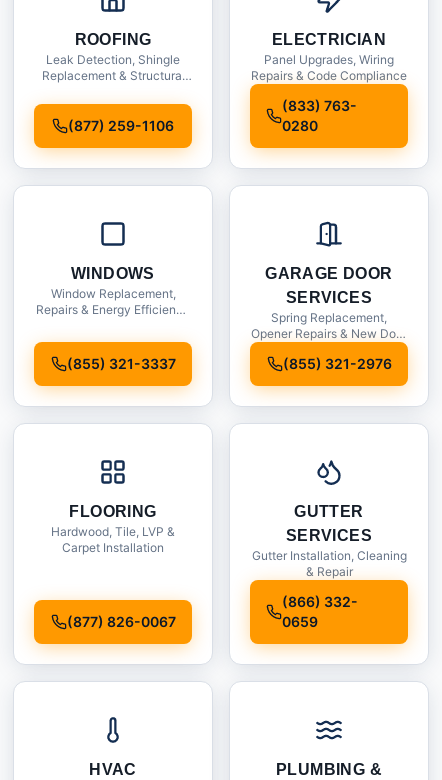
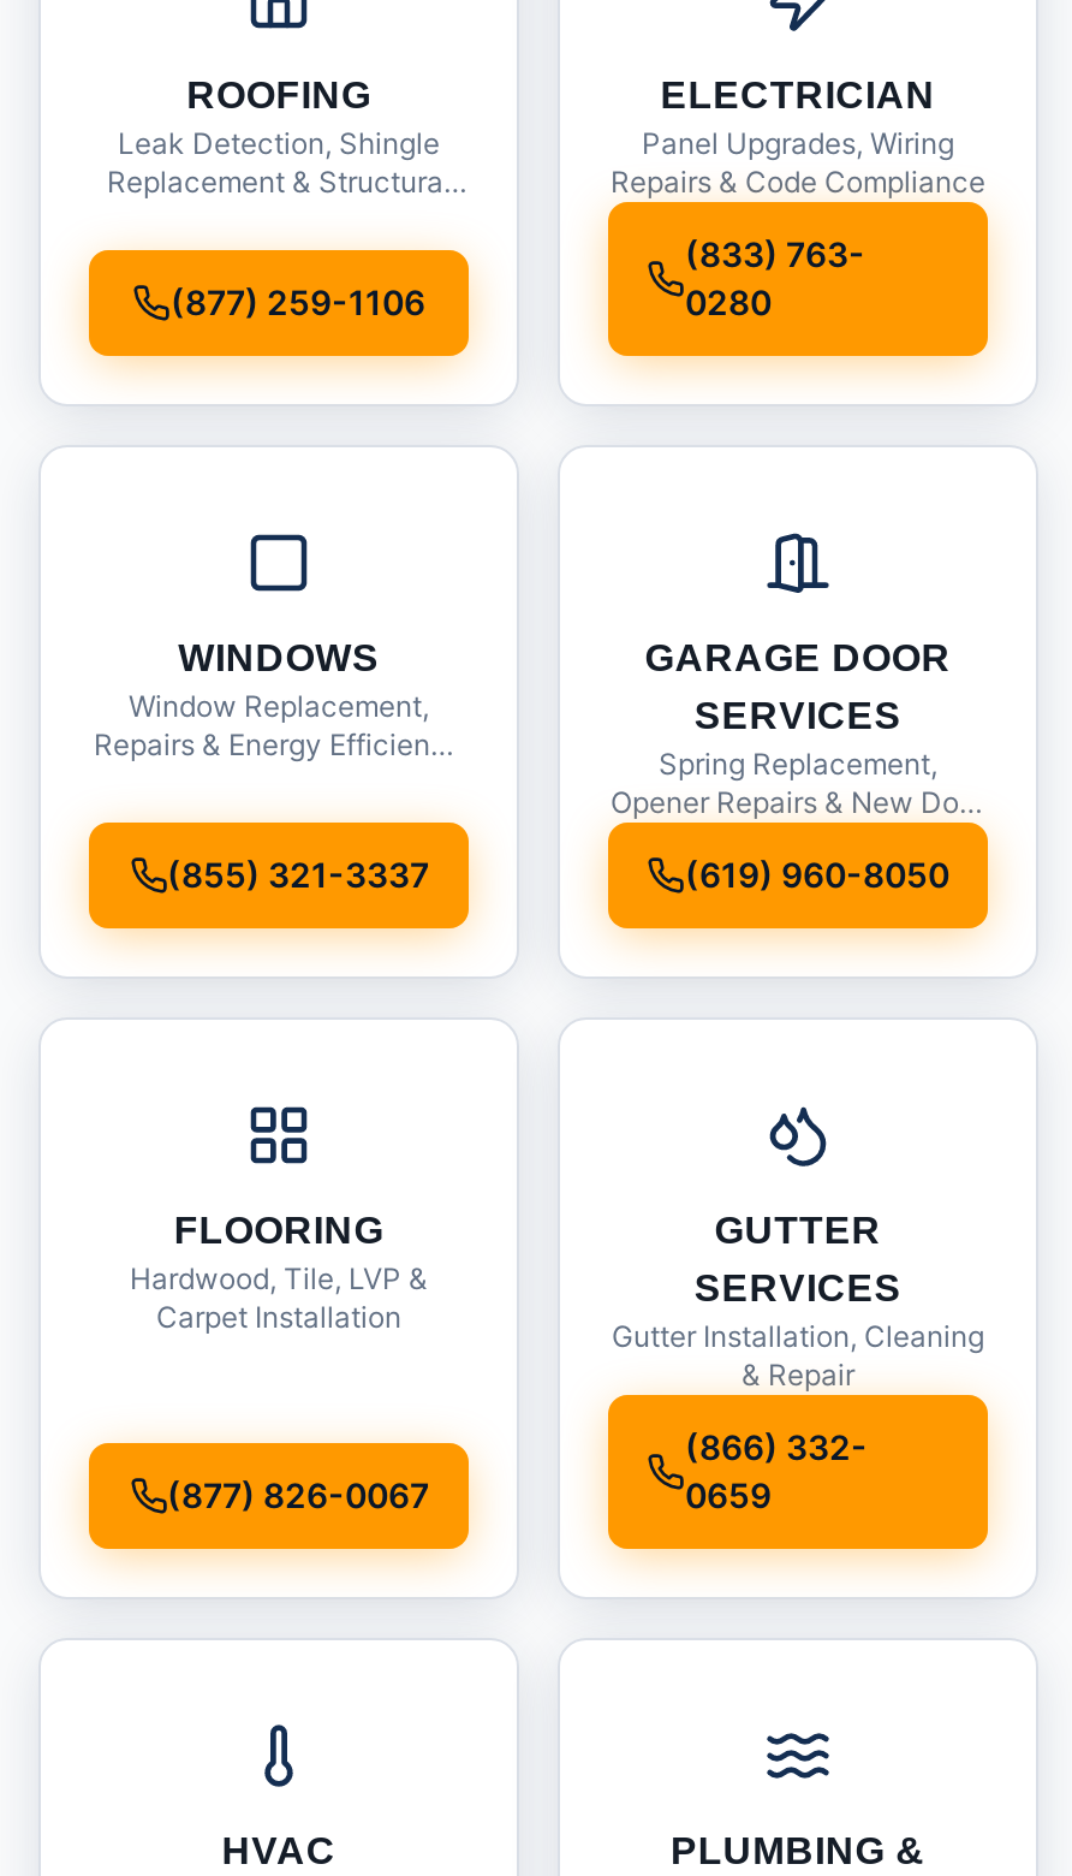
[282,355,391,372] (855) 321-2976 -> [685,854,949,895] (619) 960-8050

